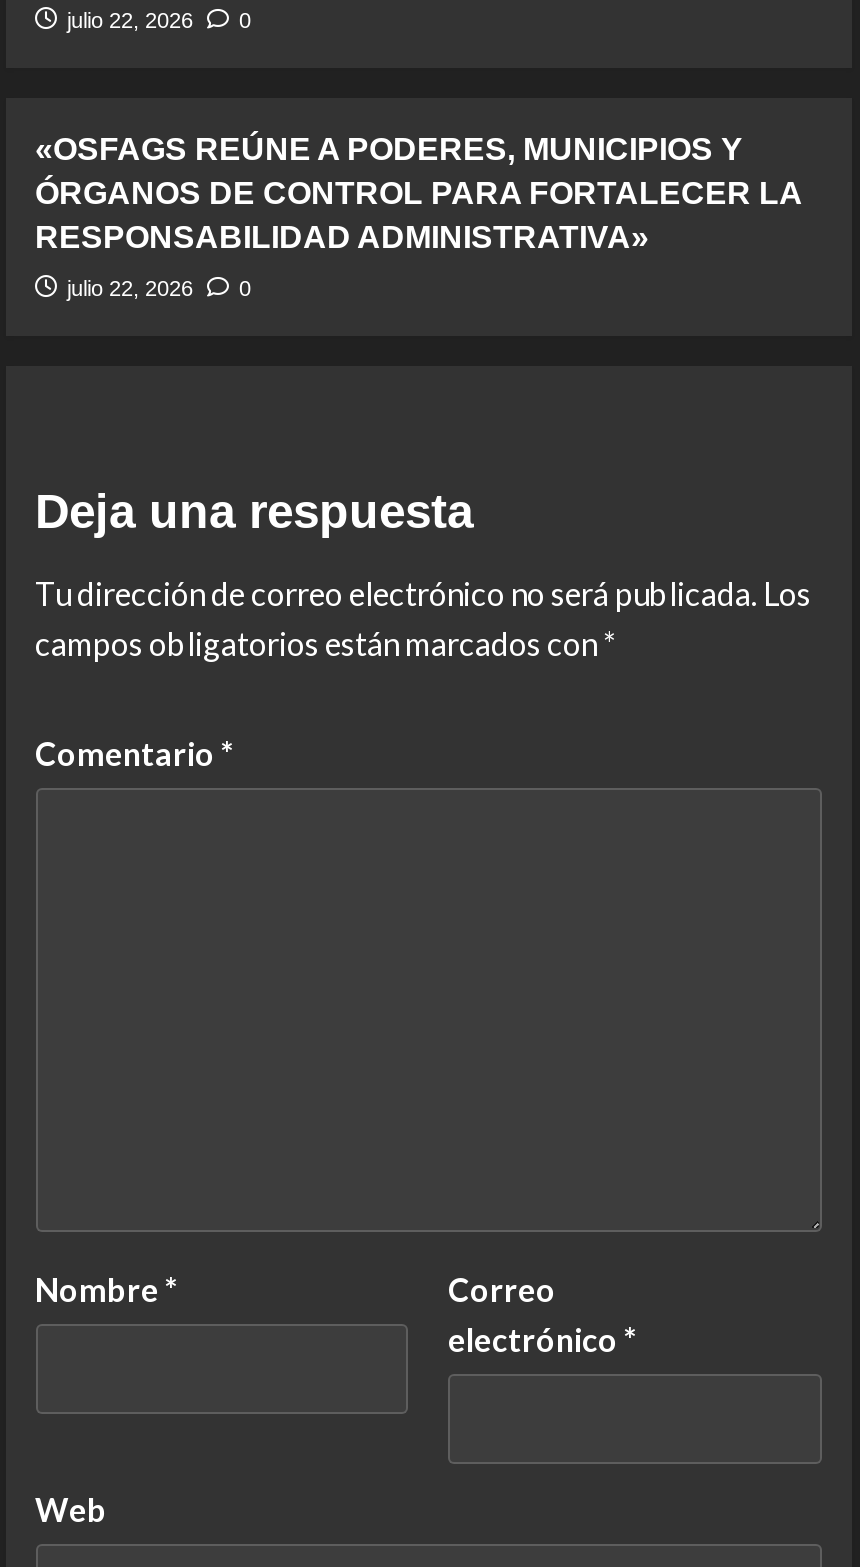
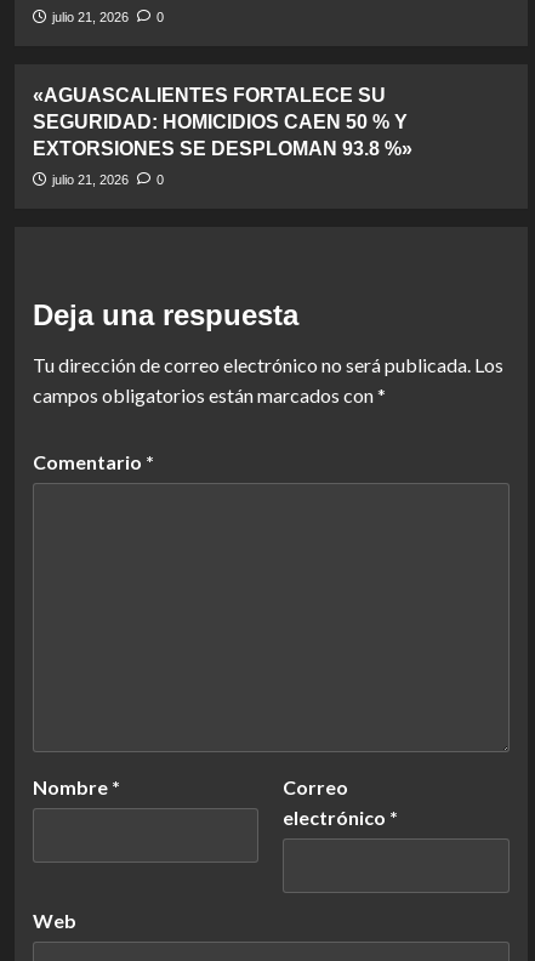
[67,9,251,33] julio 22, 2026 0 -> [52,9,163,24] julio 21, 2026 0
[35,133,801,255] «OSFAGS REÚNE A PODERES, MUNICIPIOS Y | ÓRGANOS DE CONTROL PARA FORTALECER LA | RESPONSABILIDAD ADMINISTRATIVA» -> [32,85,412,159] «AGUASCALIENTES FORTALECE SU | SEGURIDAD: HOMICIDIOS CAEN 50 % Y | EXTORSIONES SE DESPLOMAN 93.8 %»
[67,277,251,301] julio 22, 2026 0 -> [52,172,163,186] julio 21, 2026 0

